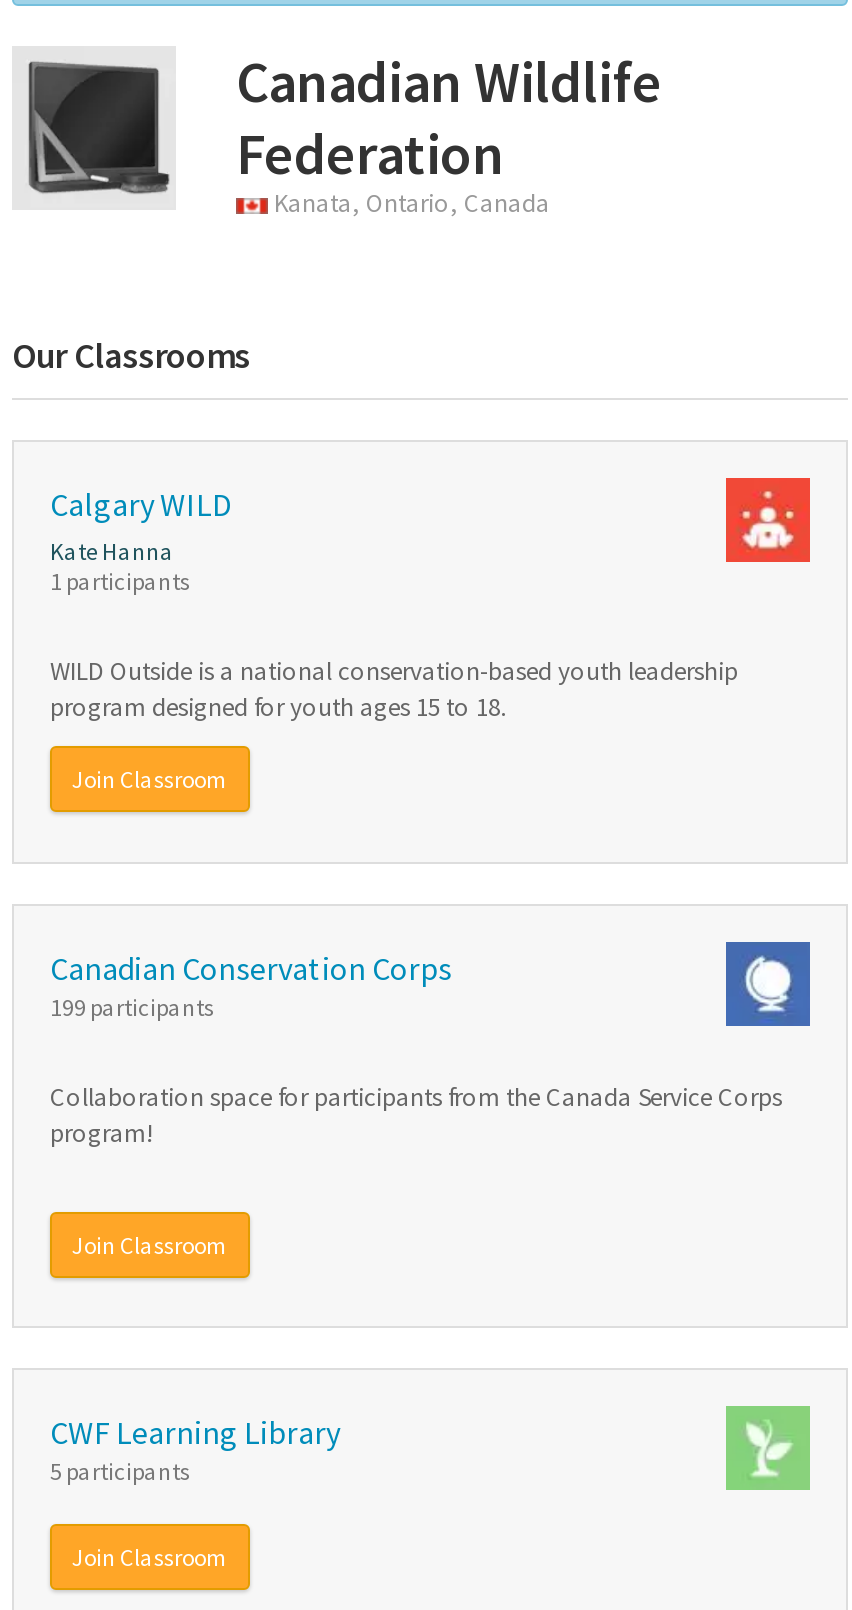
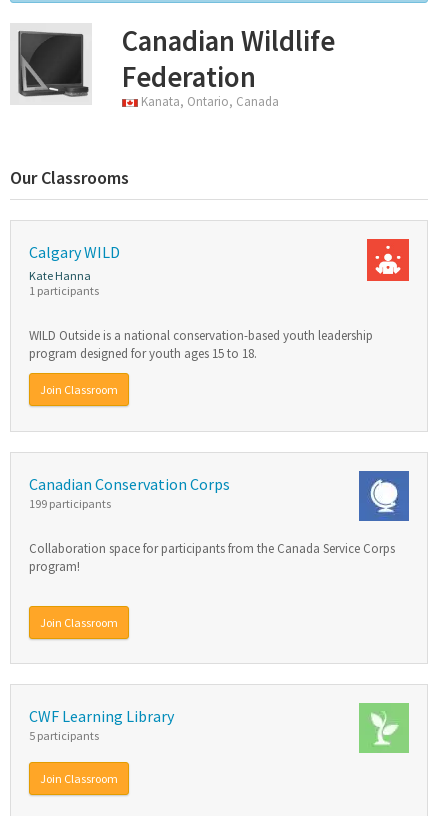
[710,942,810,1042] [image] -> [358,470,410,522] [image]
[710,1406,810,1506] [image] -> [358,702,410,754] [image]

